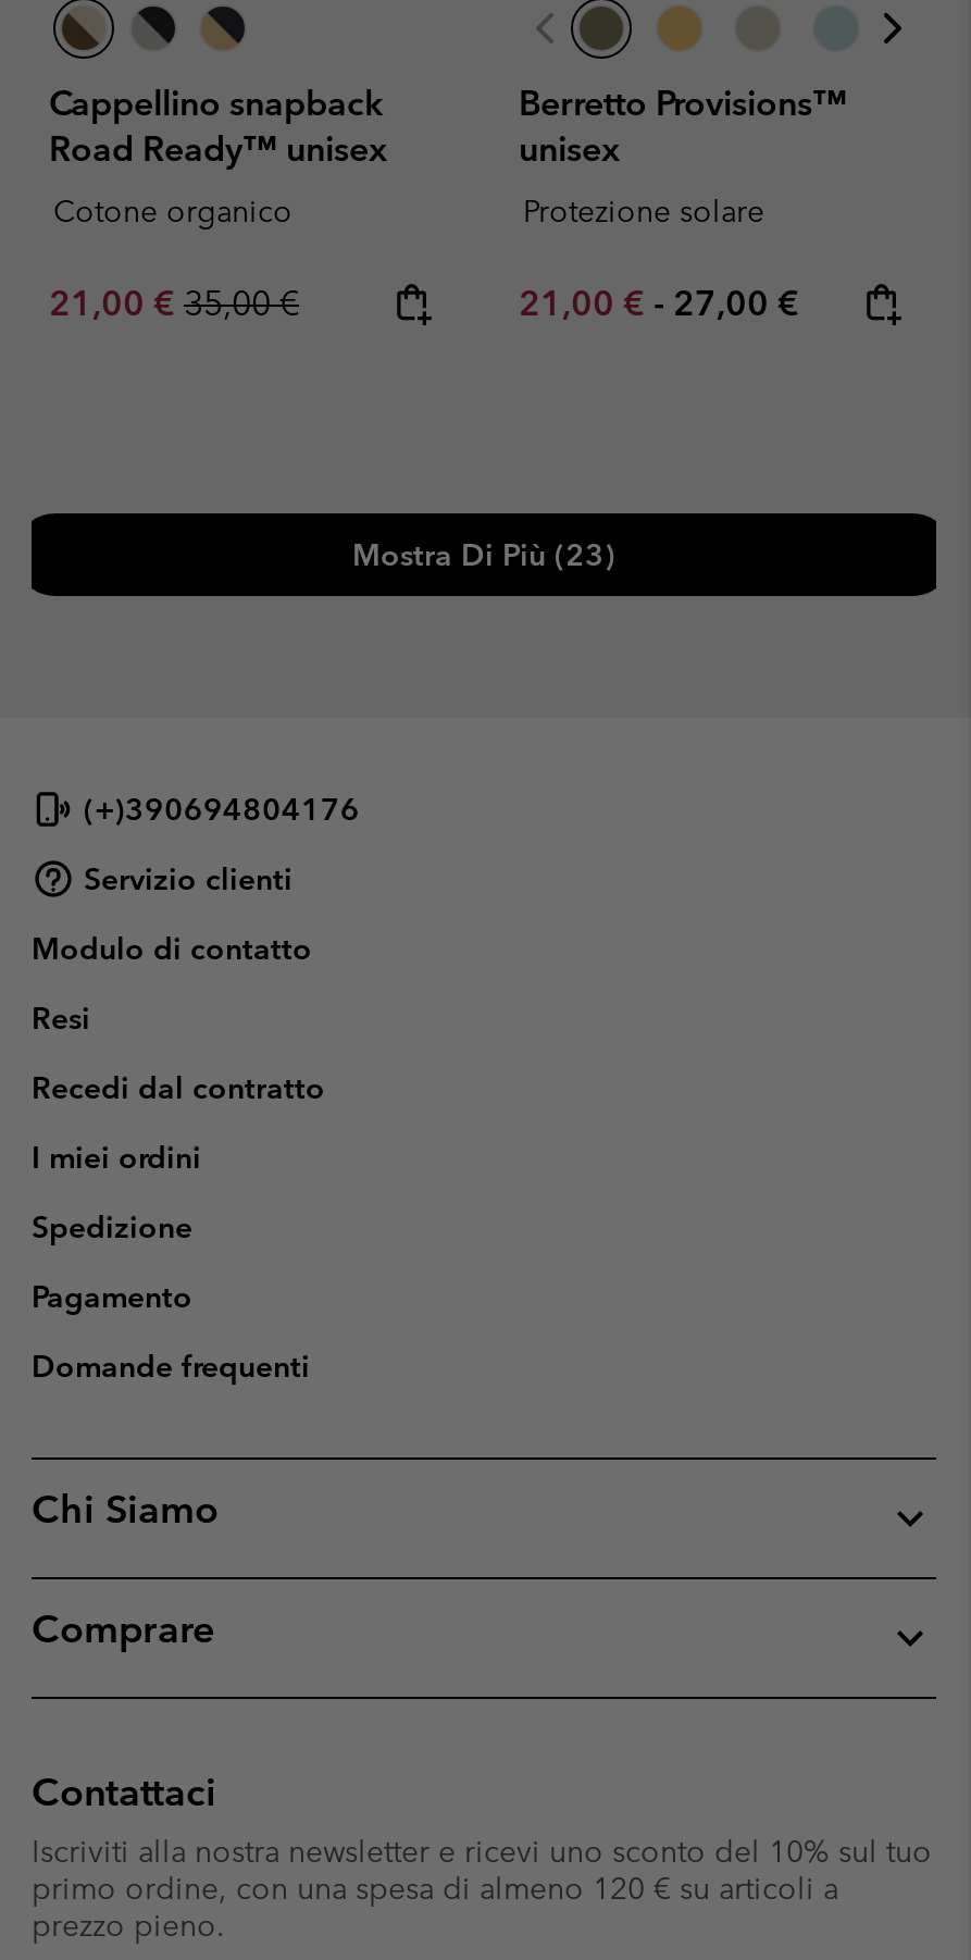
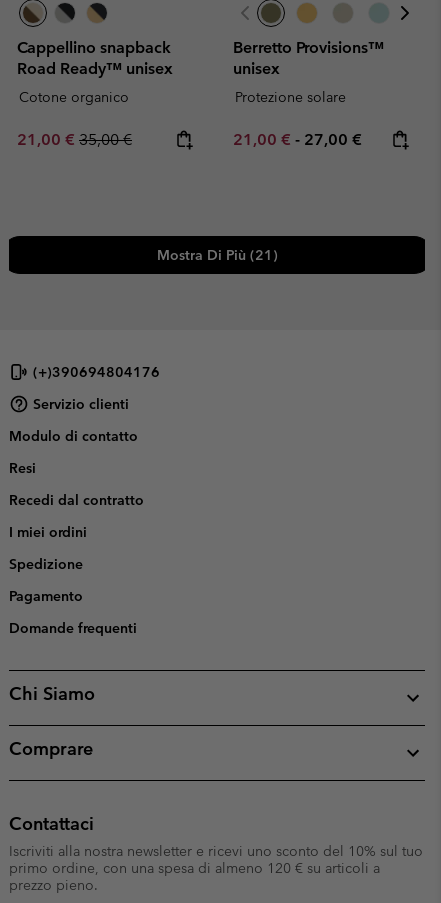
[352,535,615,574] Mostra Di Più (23) -> [156,246,277,264] Mostra Di Più (21)

